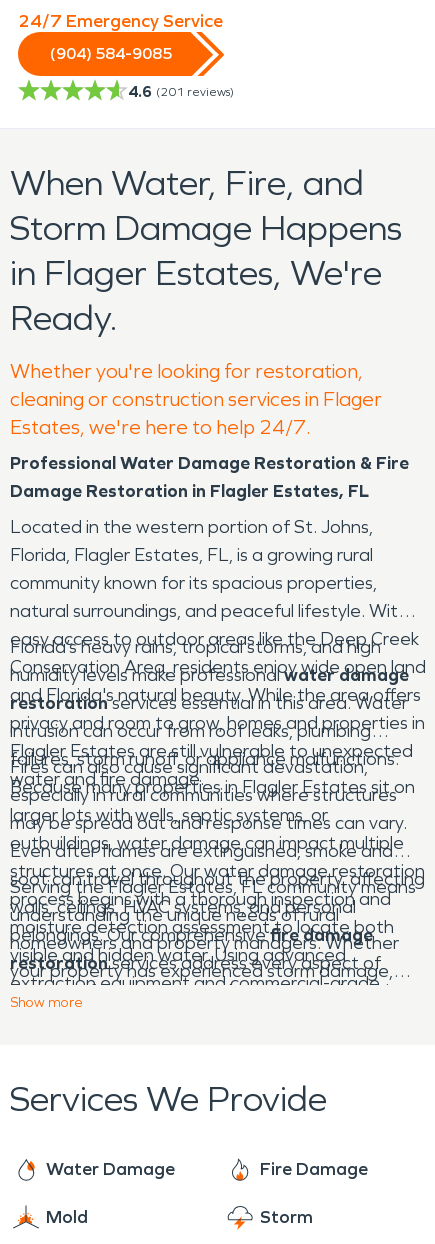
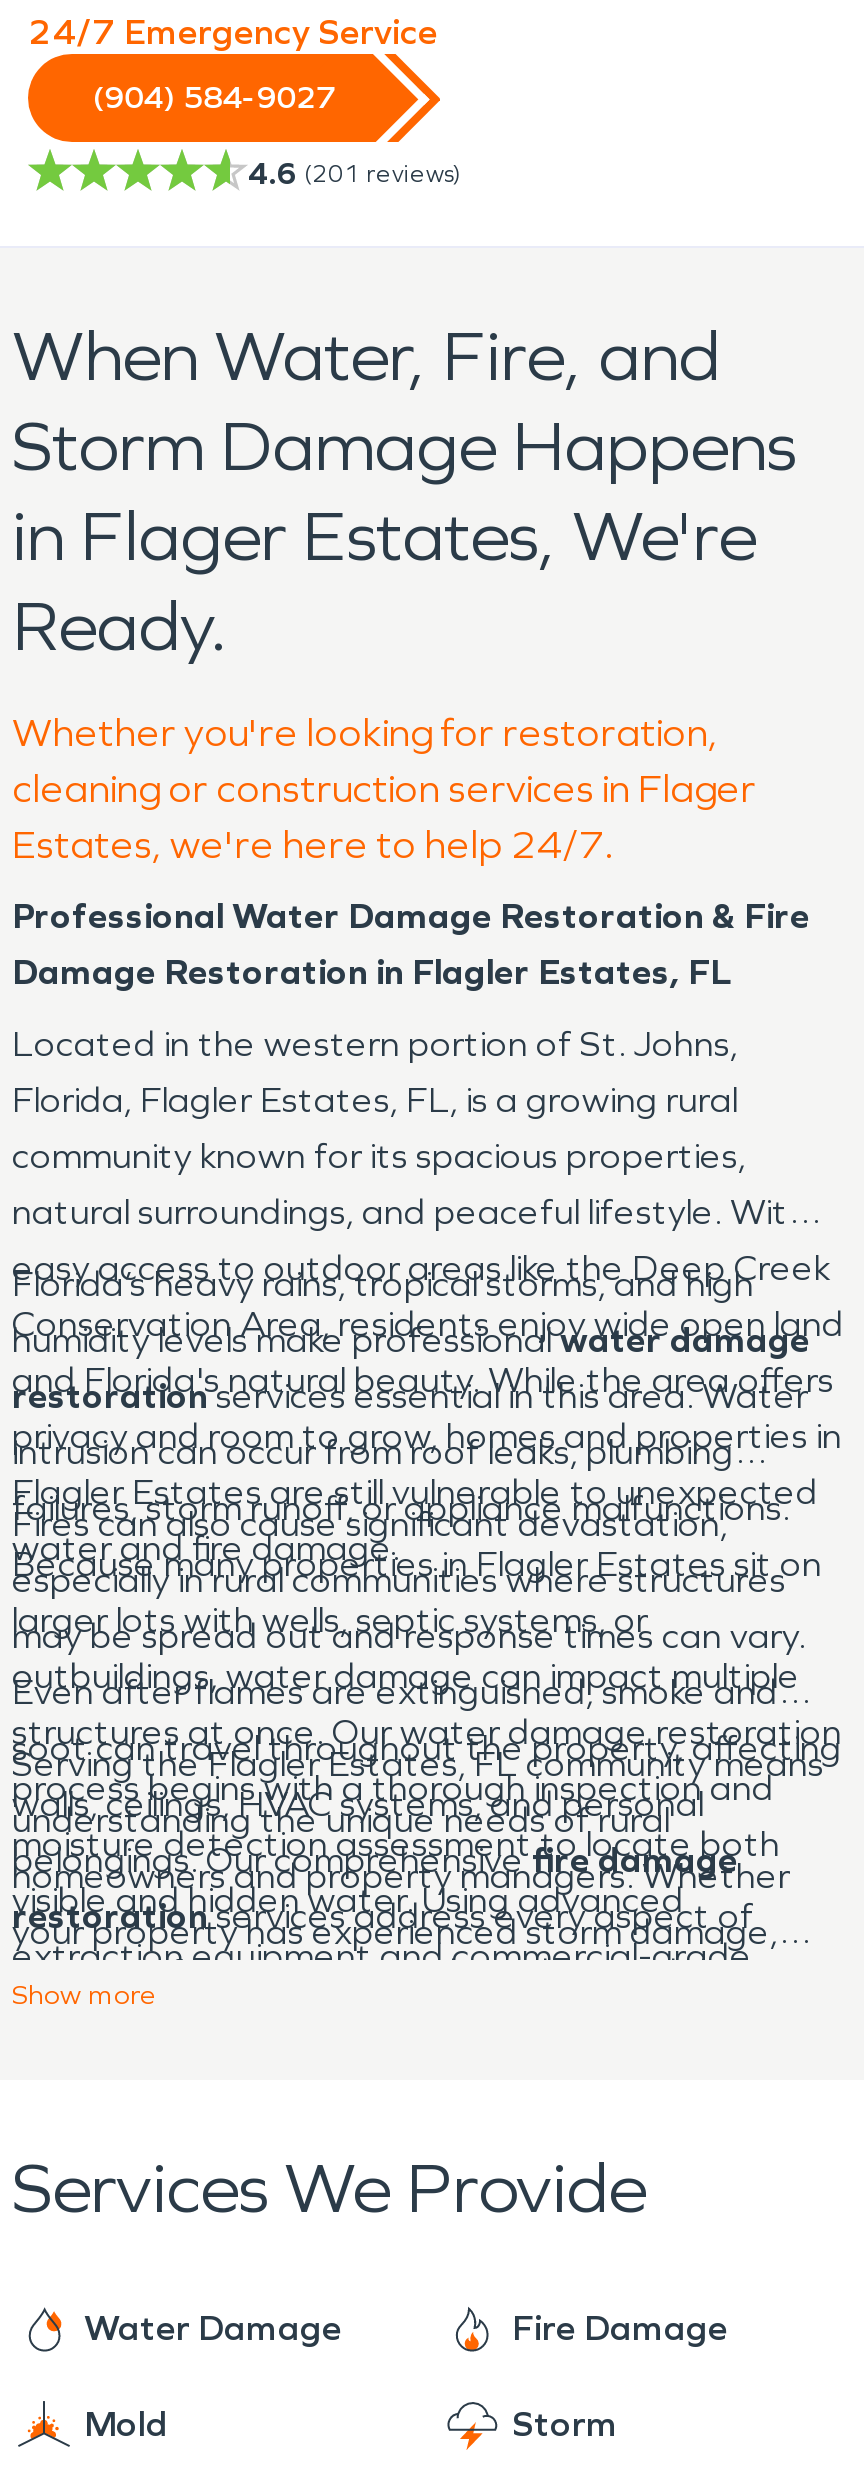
[50,44,172,63] (904) 584-9085 -> [92,77,335,115] (904) 584-9027

